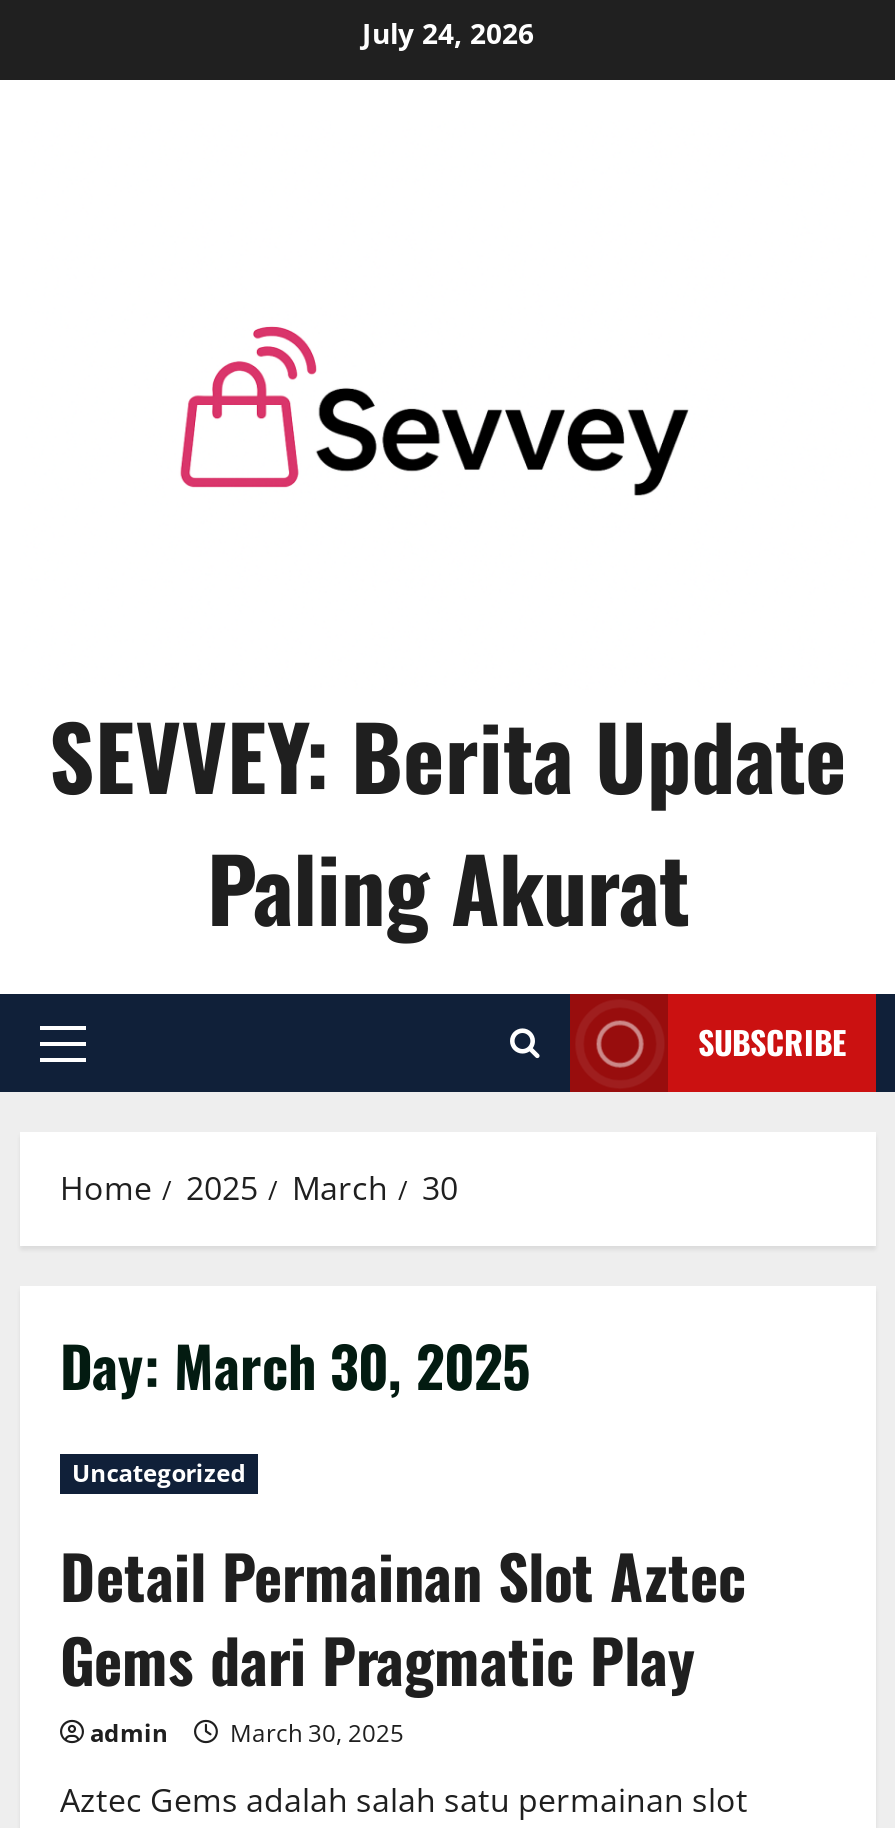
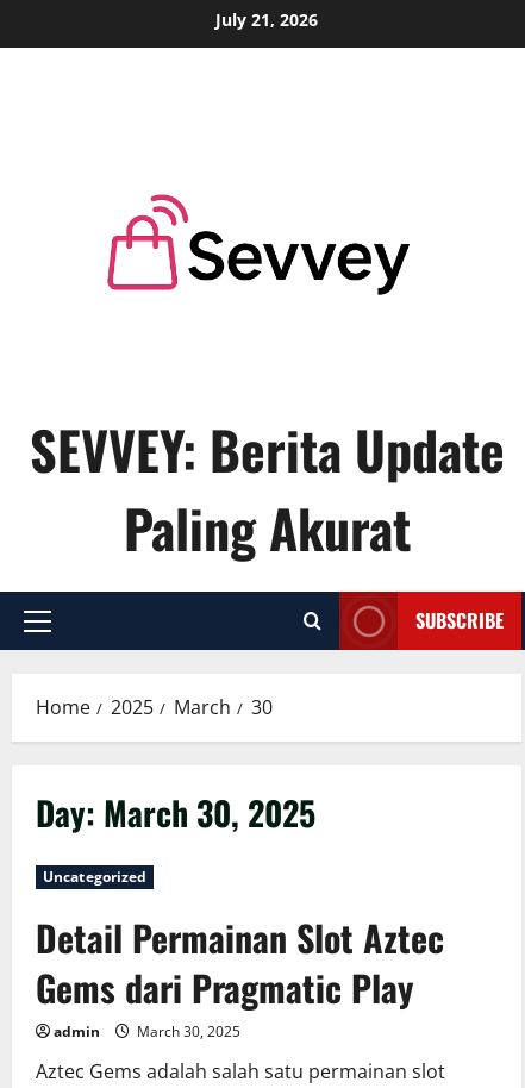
[362,14,534,52] July 24, 2026 -> [215,9,318,31] July 21, 2026

